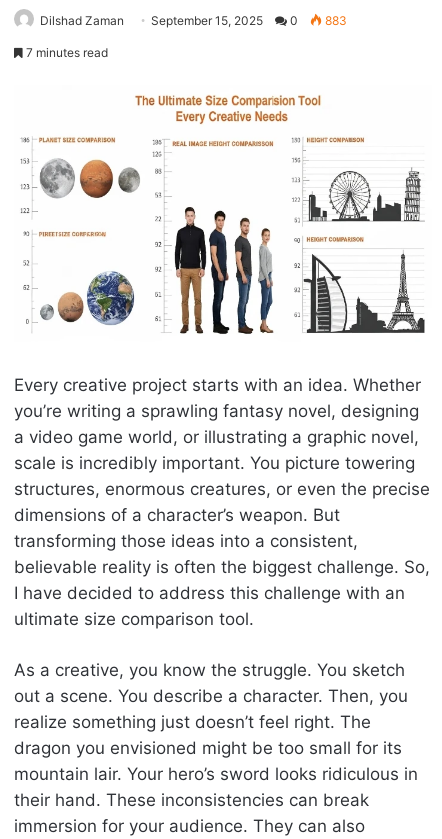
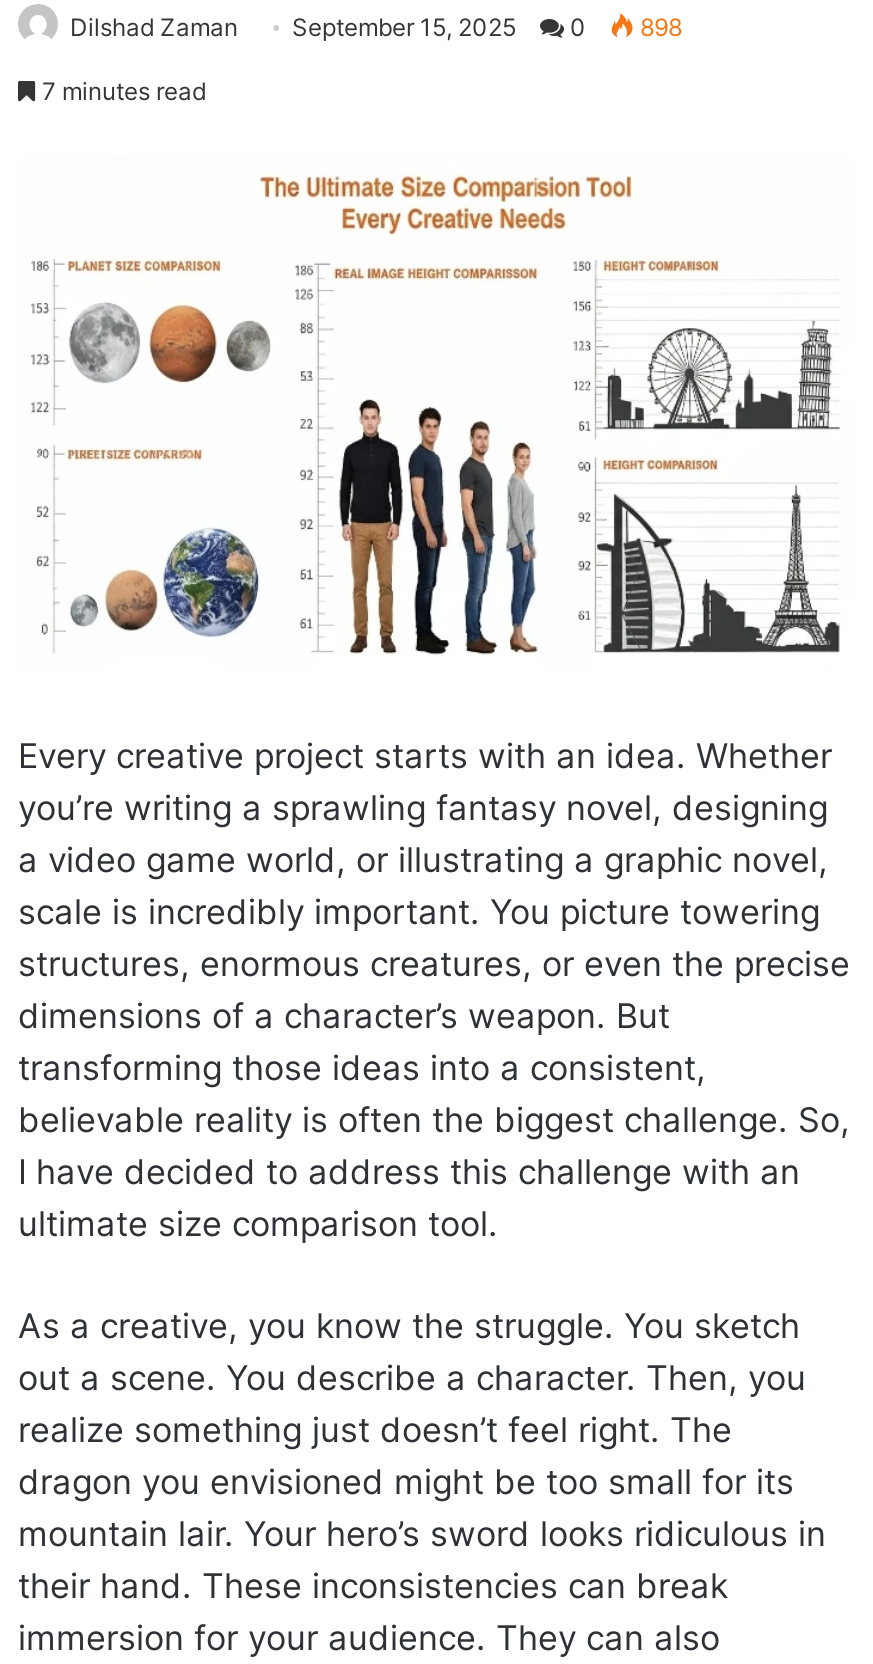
[40,13,347,28] Dilshad Zaman September 15, 2025 0 883 -> [70,12,682,42] Dilshad Zaman September 15, 2025 0 898

